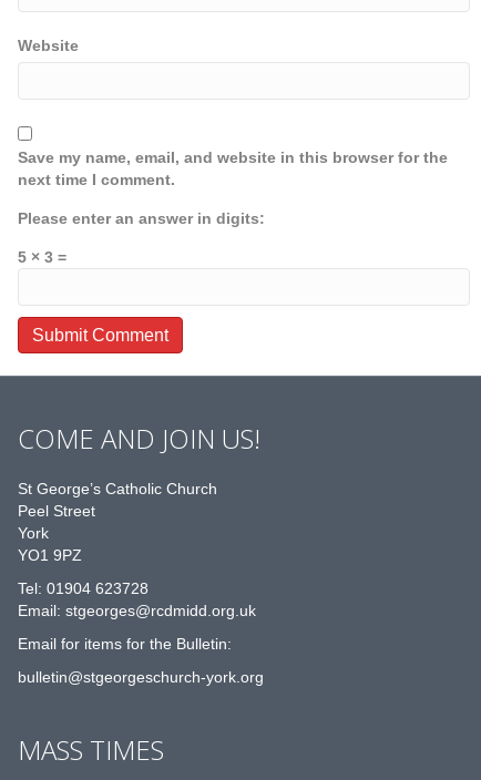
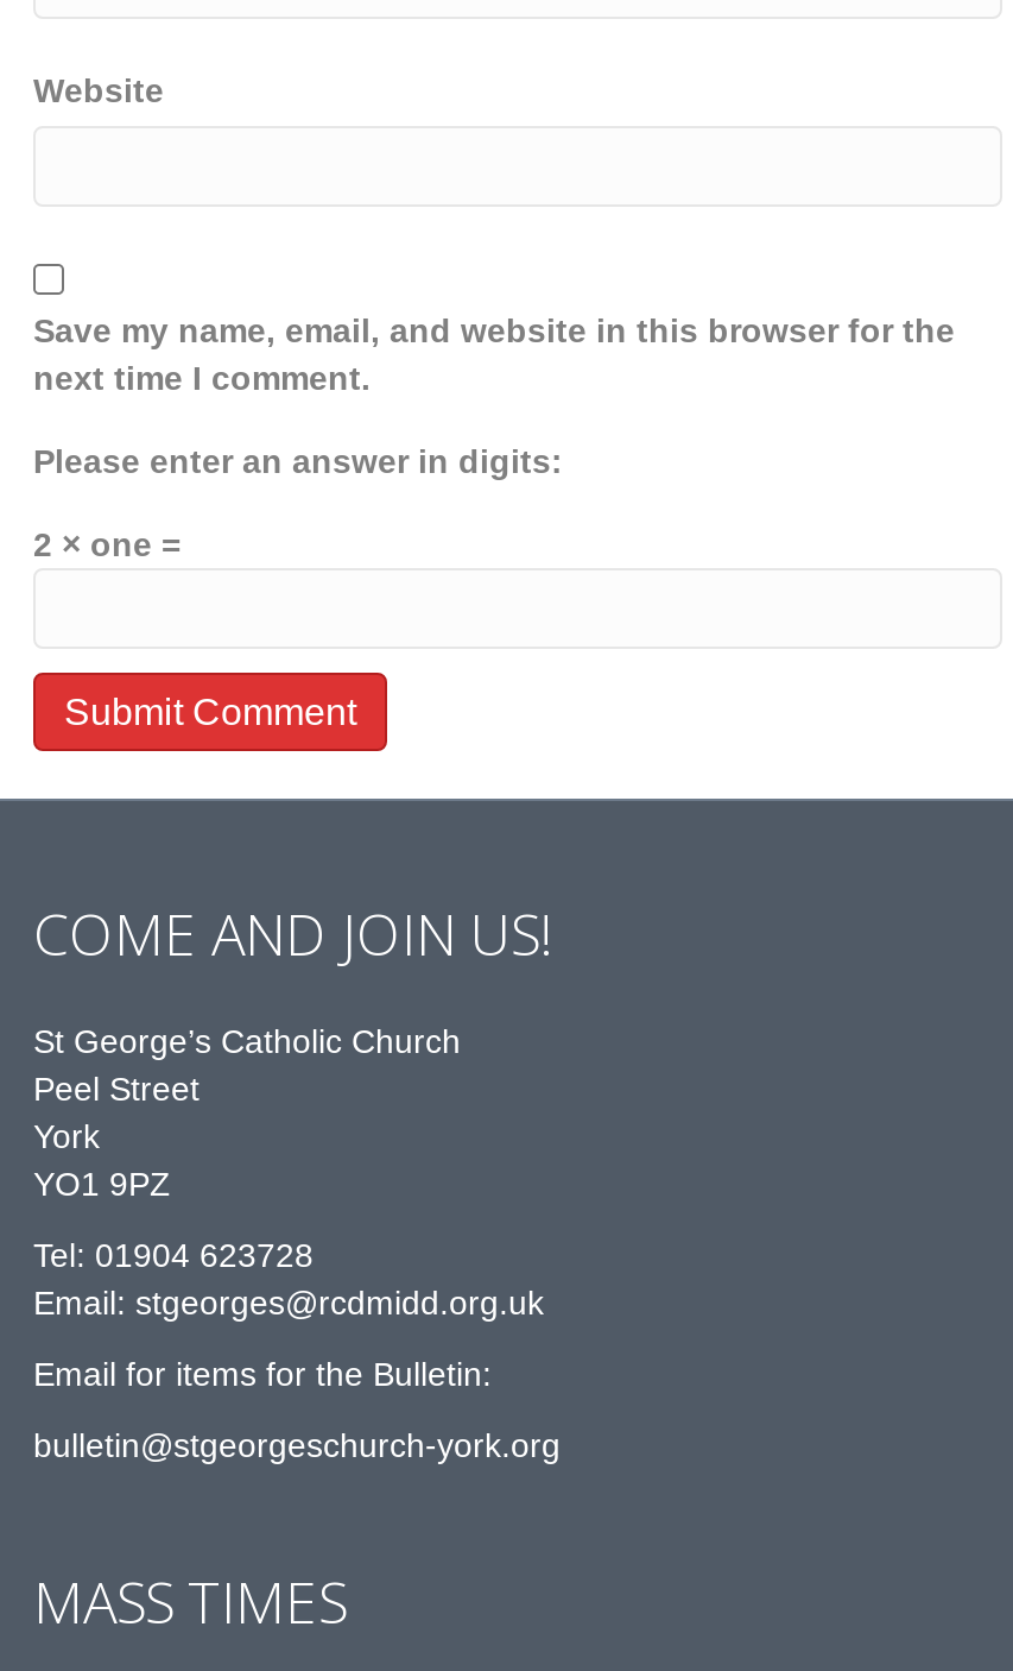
[18,248,66,266] 5 × 3 = -> [33,526,181,564] 2 × one =

